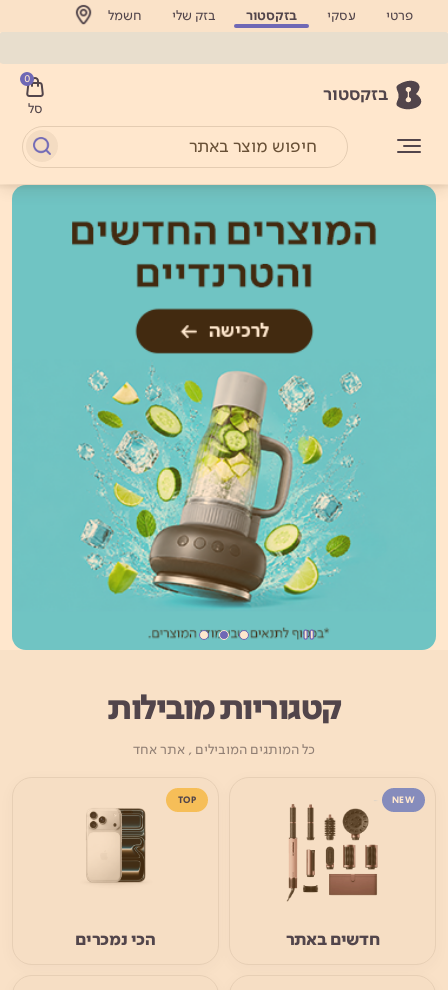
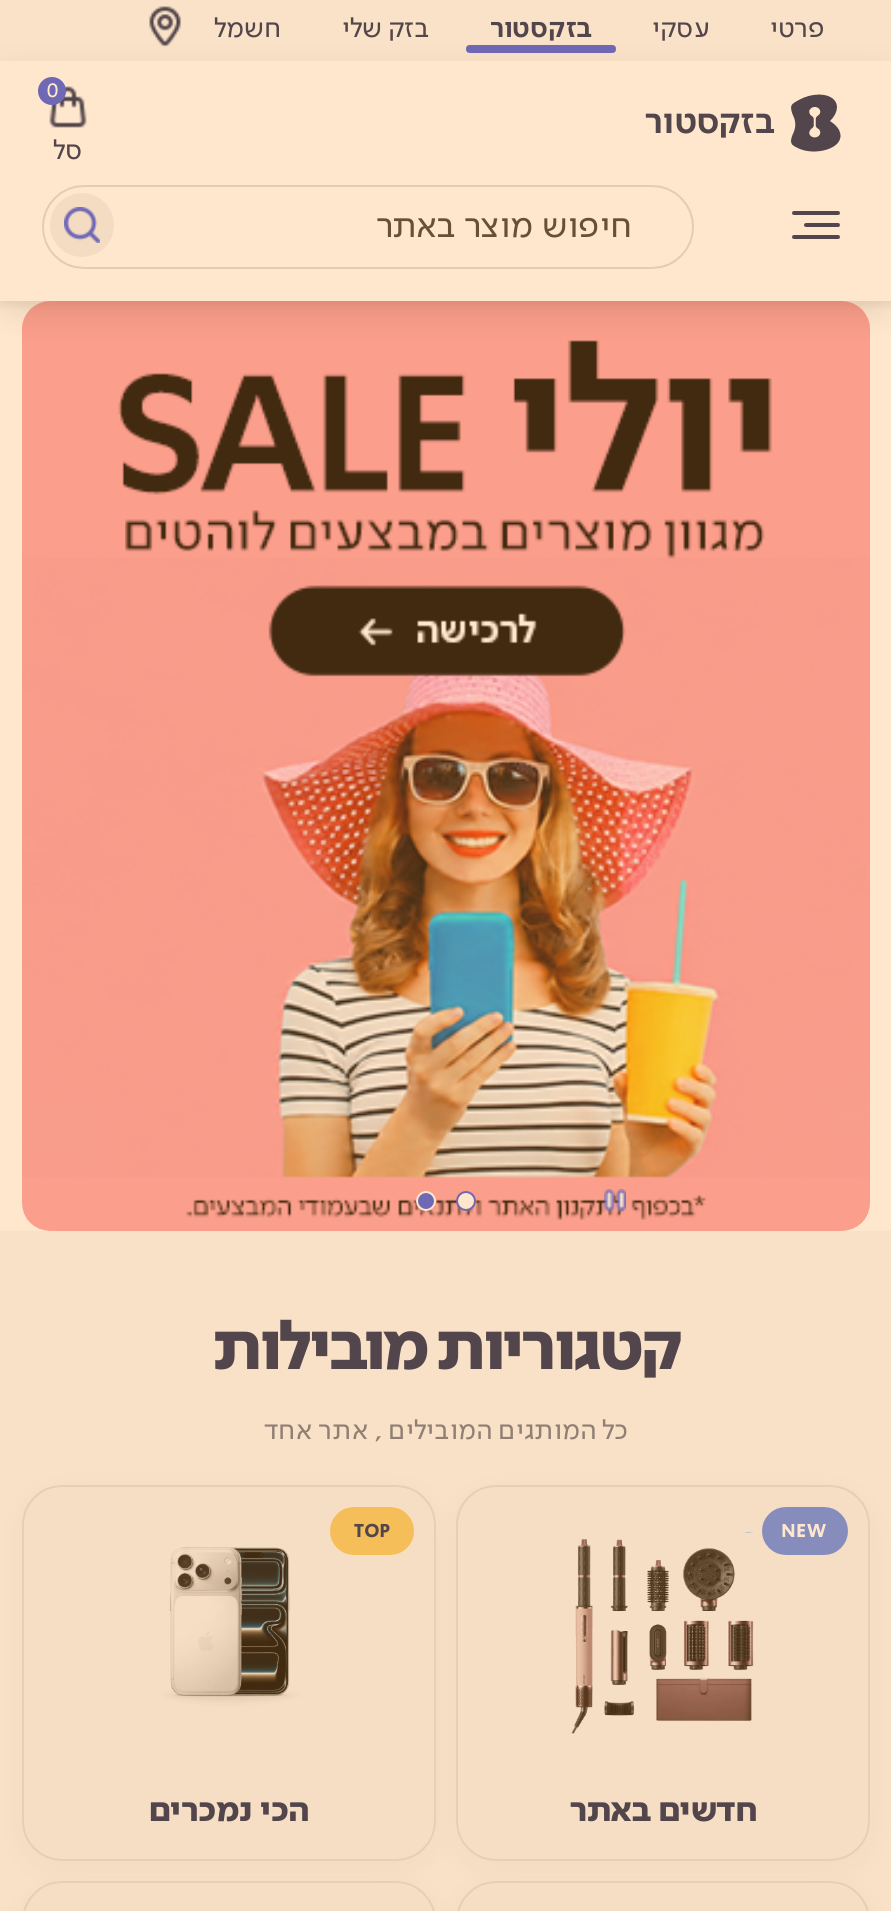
[11,184,437,651] [image] -> [22,301,870,1231] [image]

